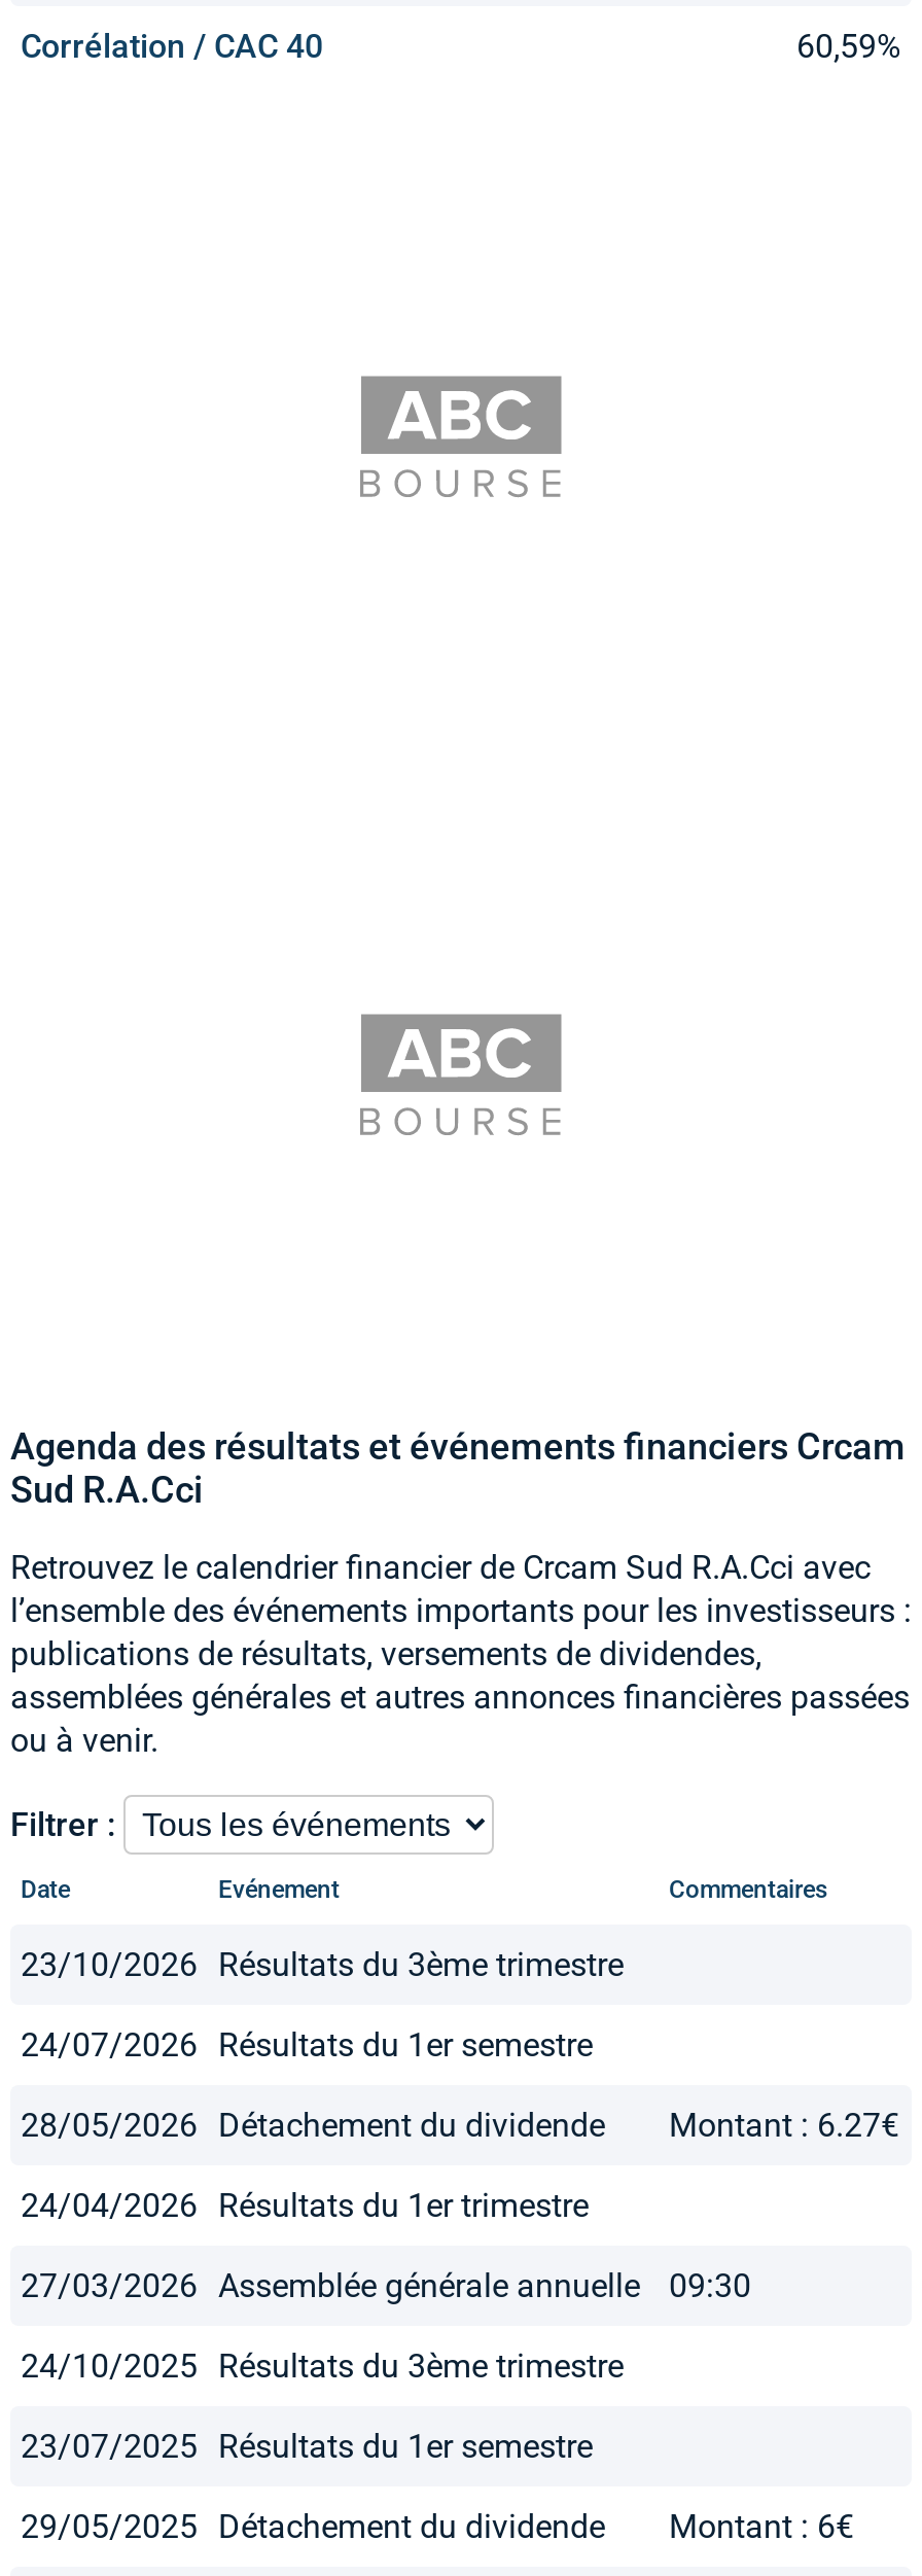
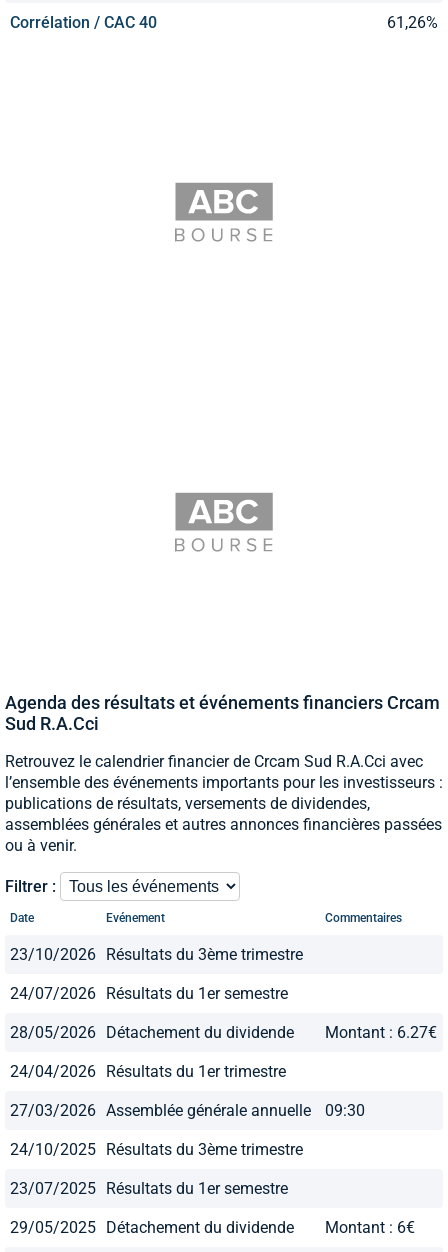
[796,27,901,66] 60,59% -> [387,13,438,32] 61,26%

